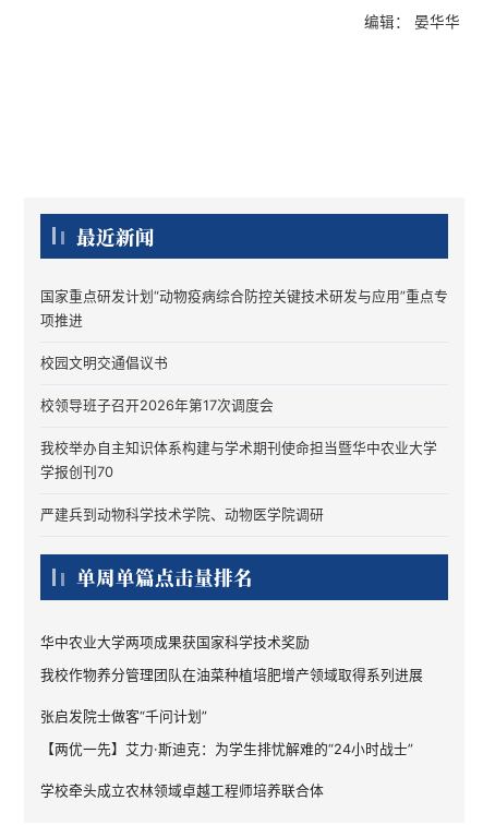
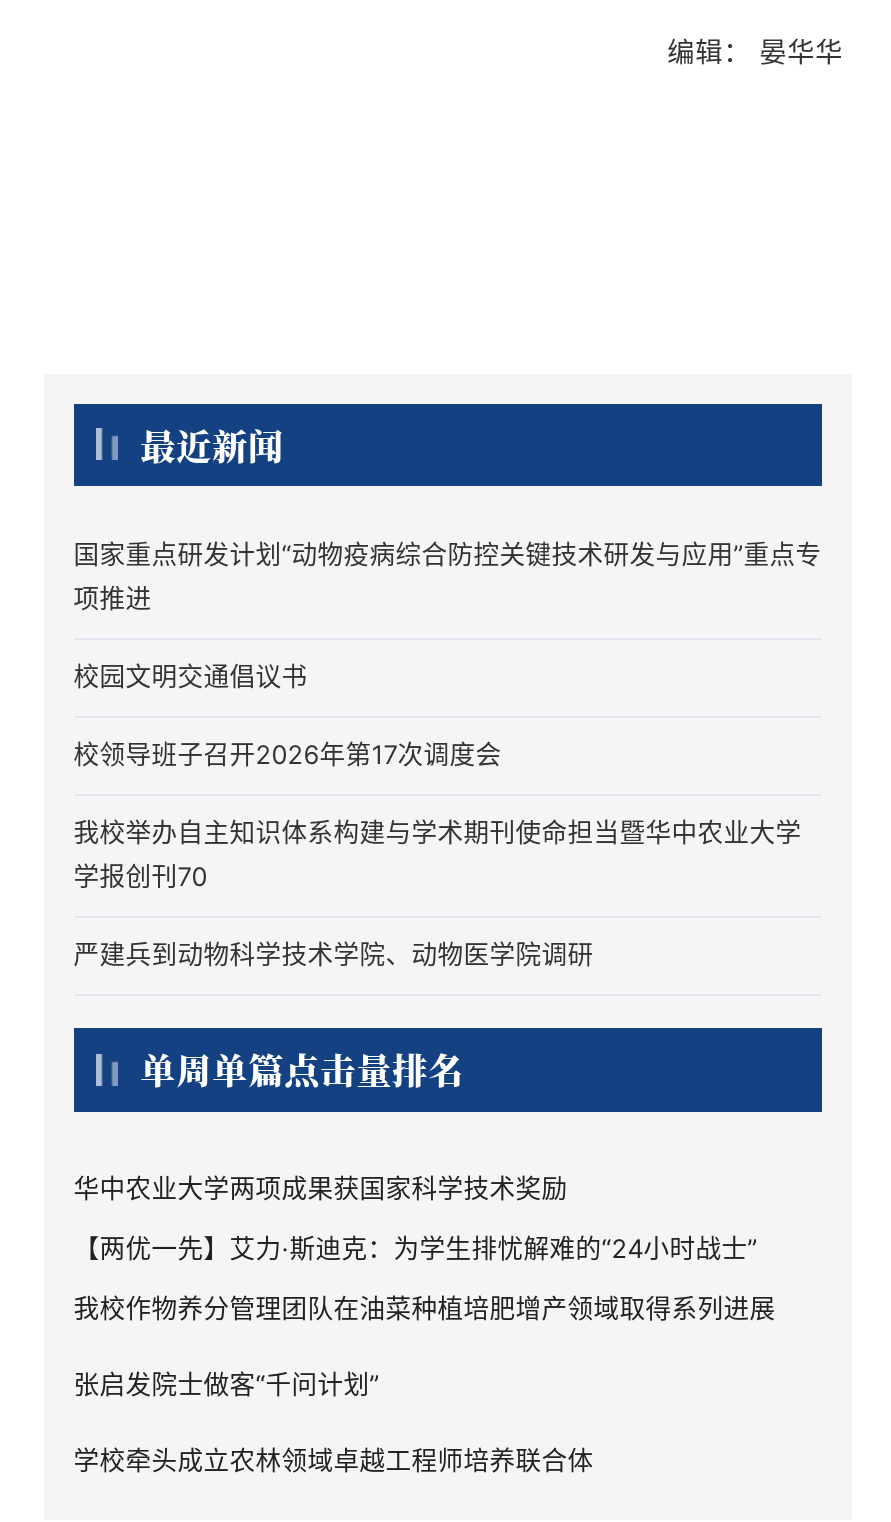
moved [40,667,423,724] -> [74,1294,776,1400]: 我校作物养分管理团队在油菜种植培肥增产领域取得系列进展 | 张启发院士做客“千问计划”
moved [40,741,413,757] -> [74,1234,758,1264]: 【两优一先】艾力·斯迪克：为学生排忧解难的“24小时战士”

